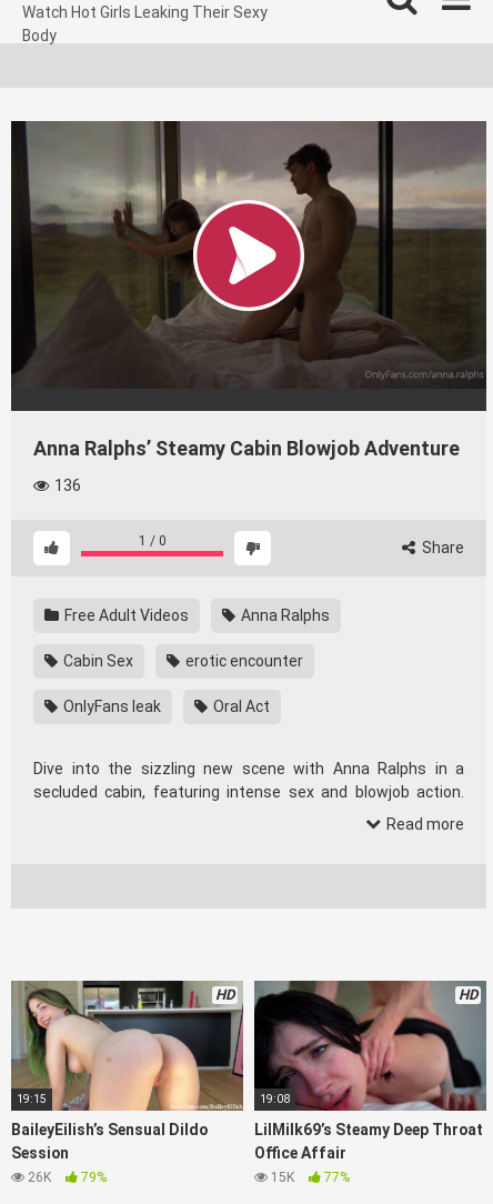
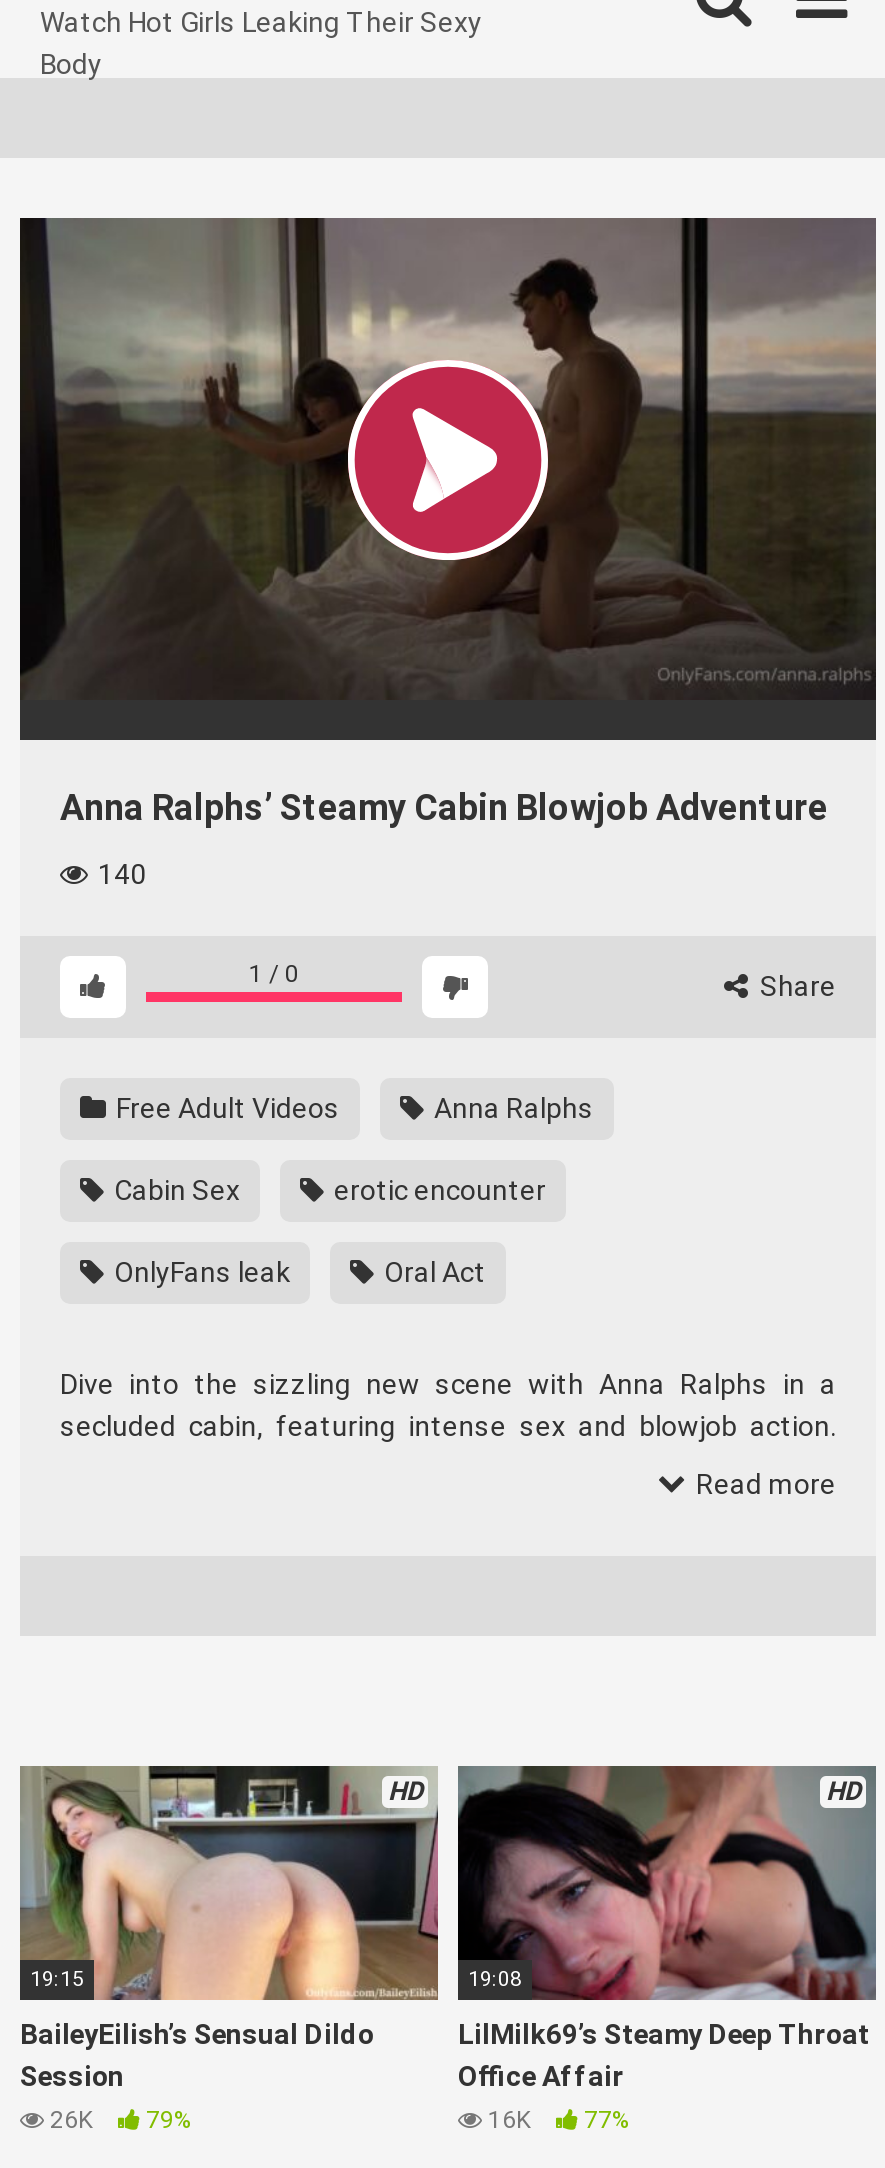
[51,476,81,494] 136 -> [92,858,146,890] 140
[268,1170,350,1185] 15K 77% -> [482,2107,630,2135] 16K 77%

